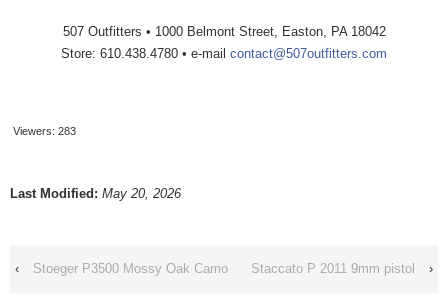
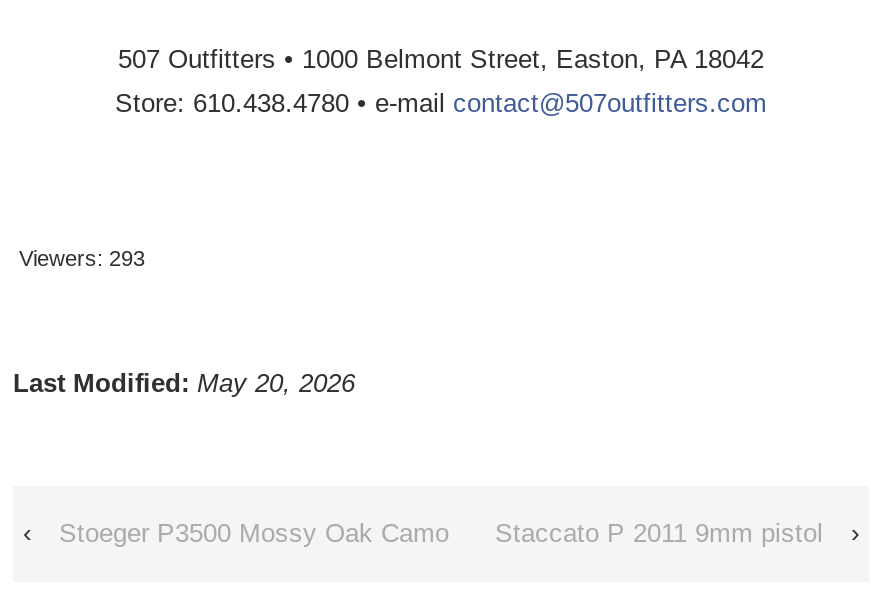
[13,125,76,137] Viewers: 283 -> [19,245,145,269] Viewers: 293

